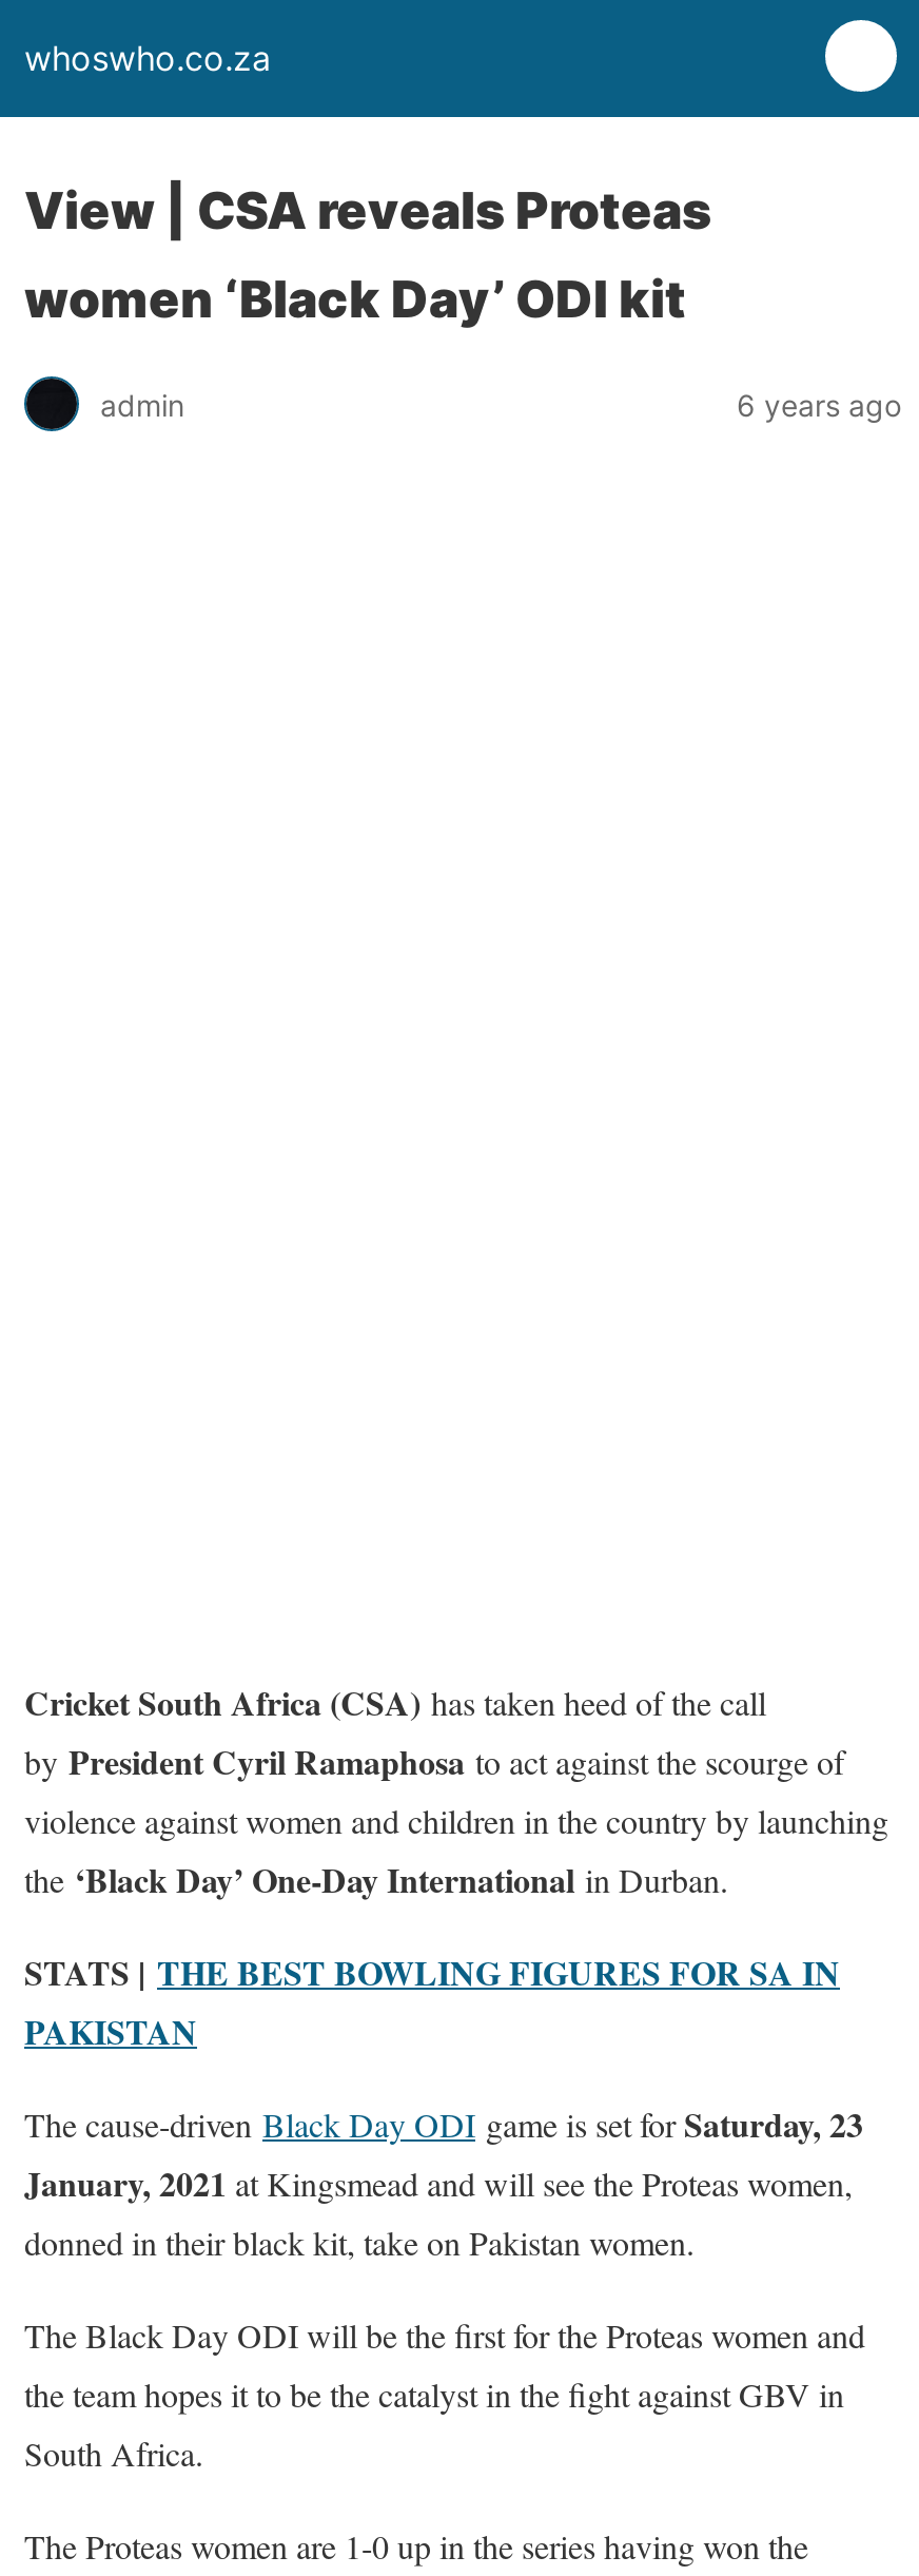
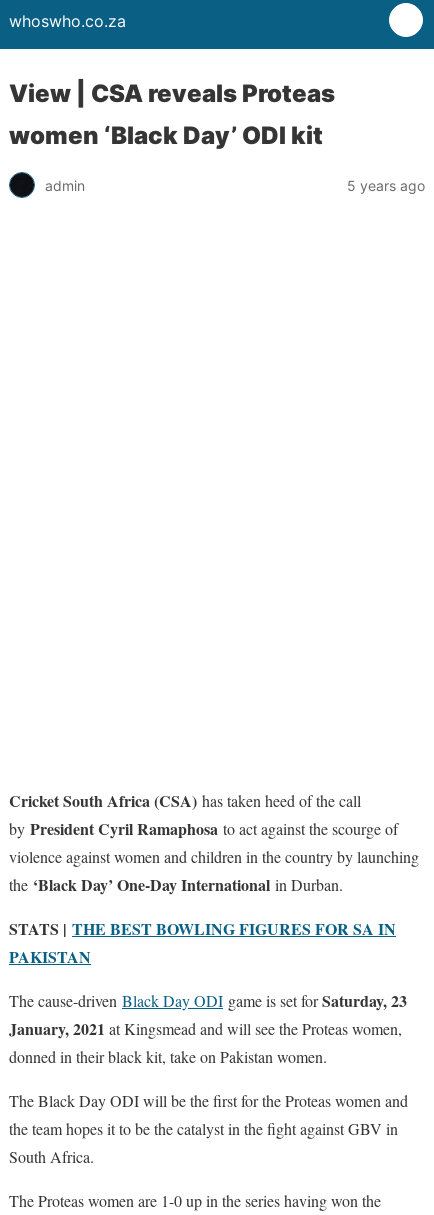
[737,386,901,422] 6 years ago -> [347,176,425,193] 5 years ago

